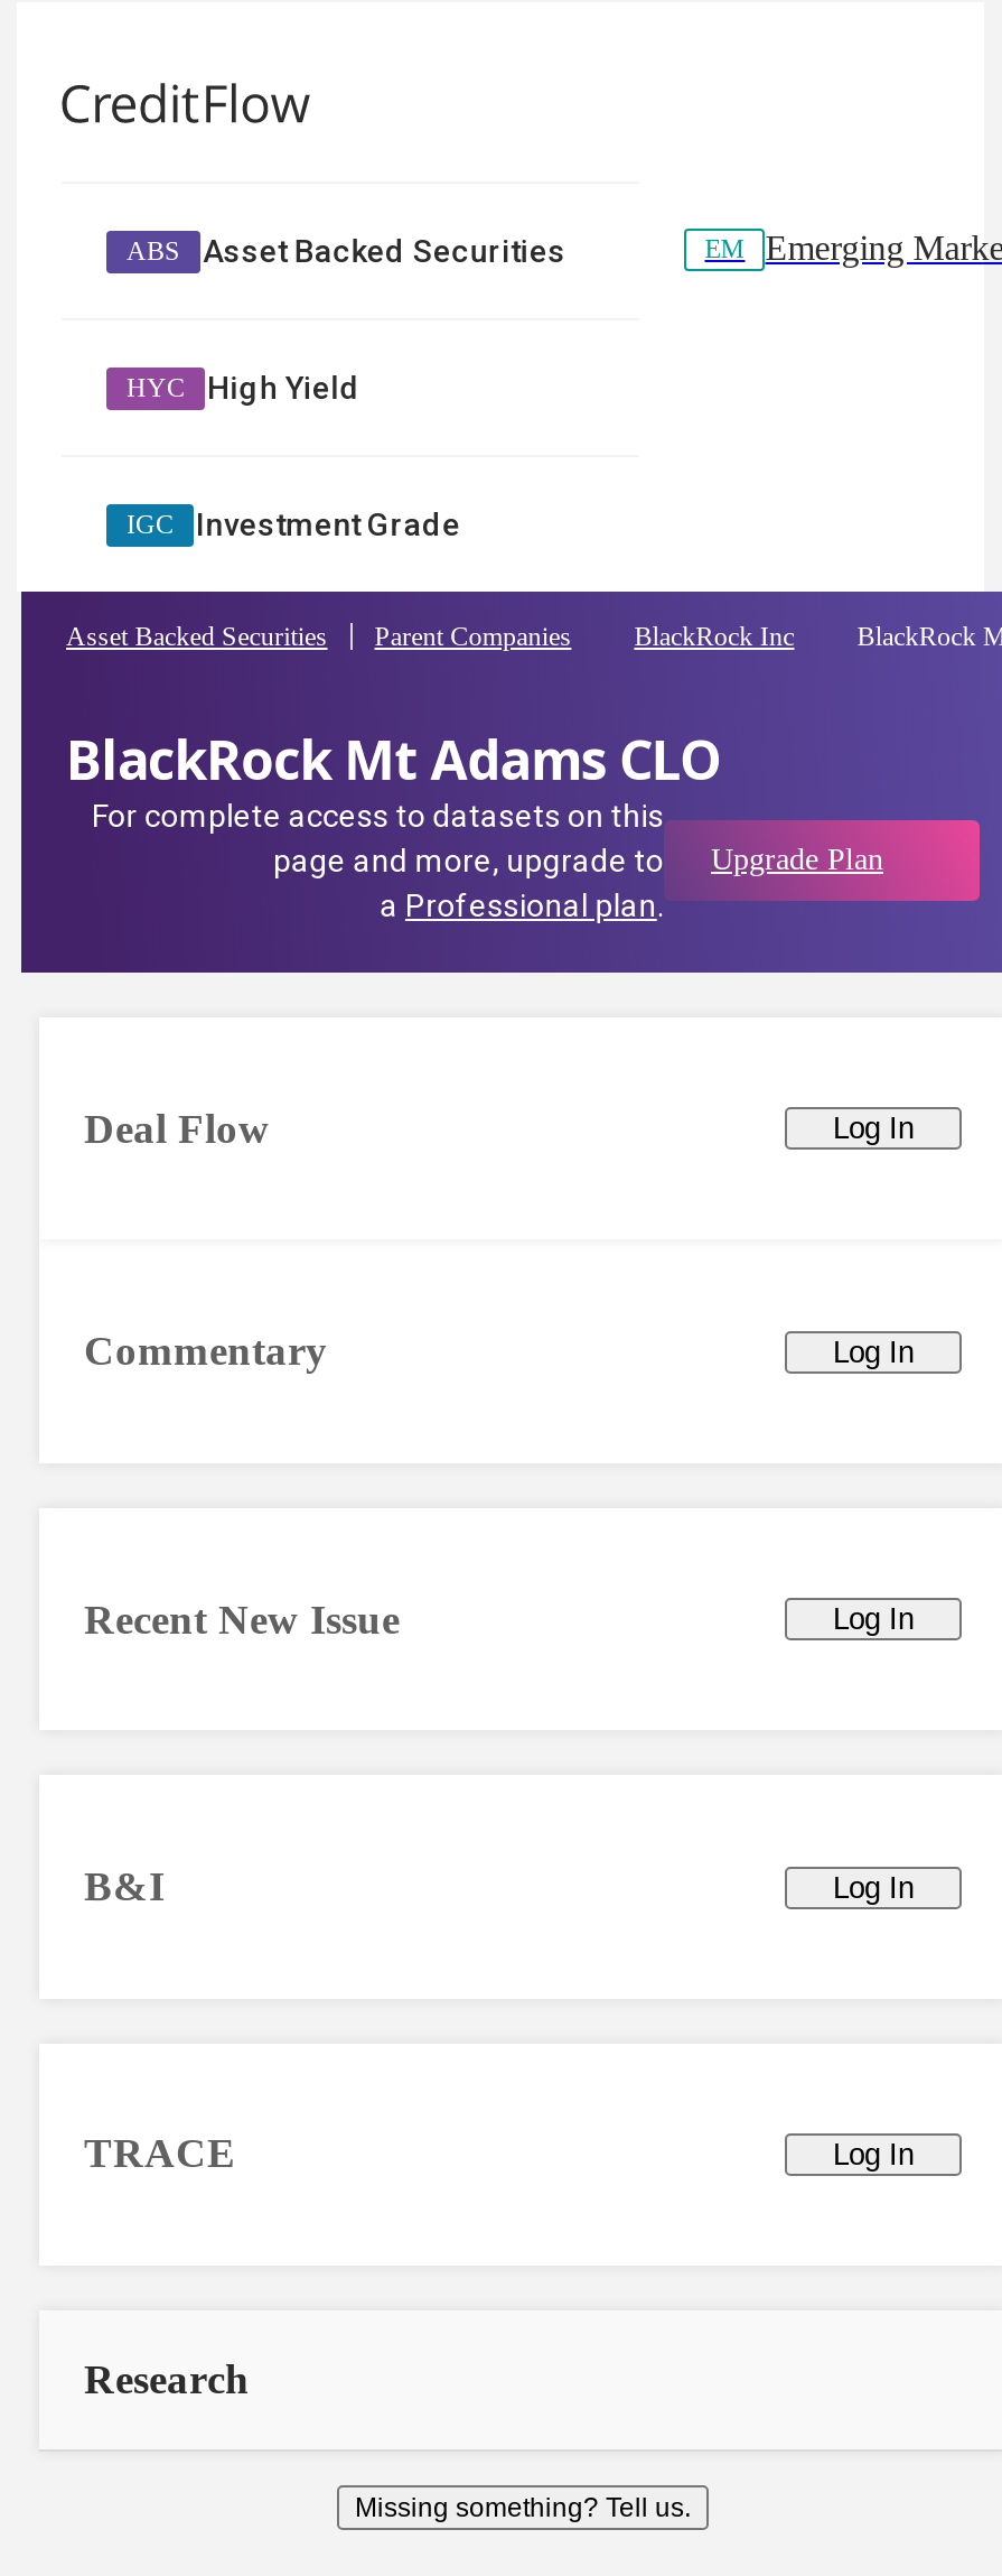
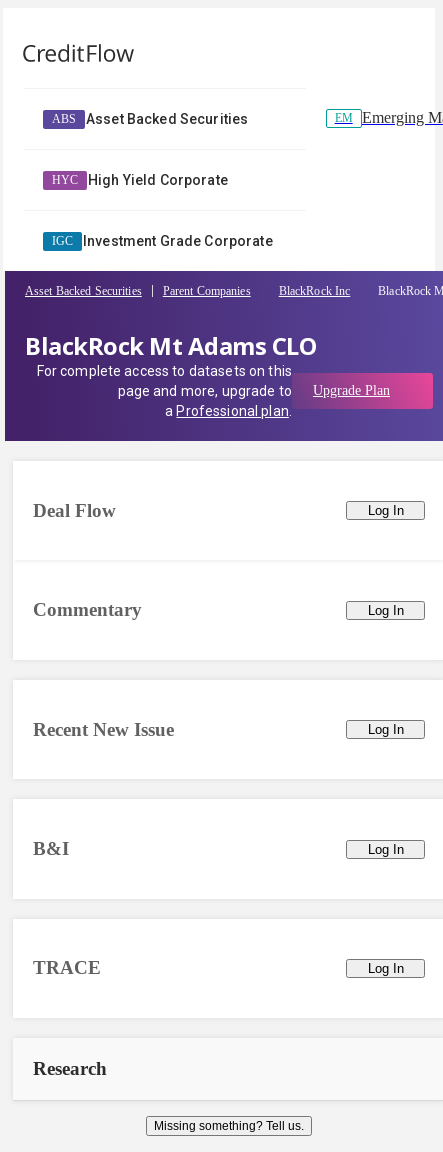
[207,370,360,406] High Yield -> [88,172,228,188] High Yield Corporate
[196,506,461,542] Investment Grade -> [83,233,273,249] Investment Grade Corporate

